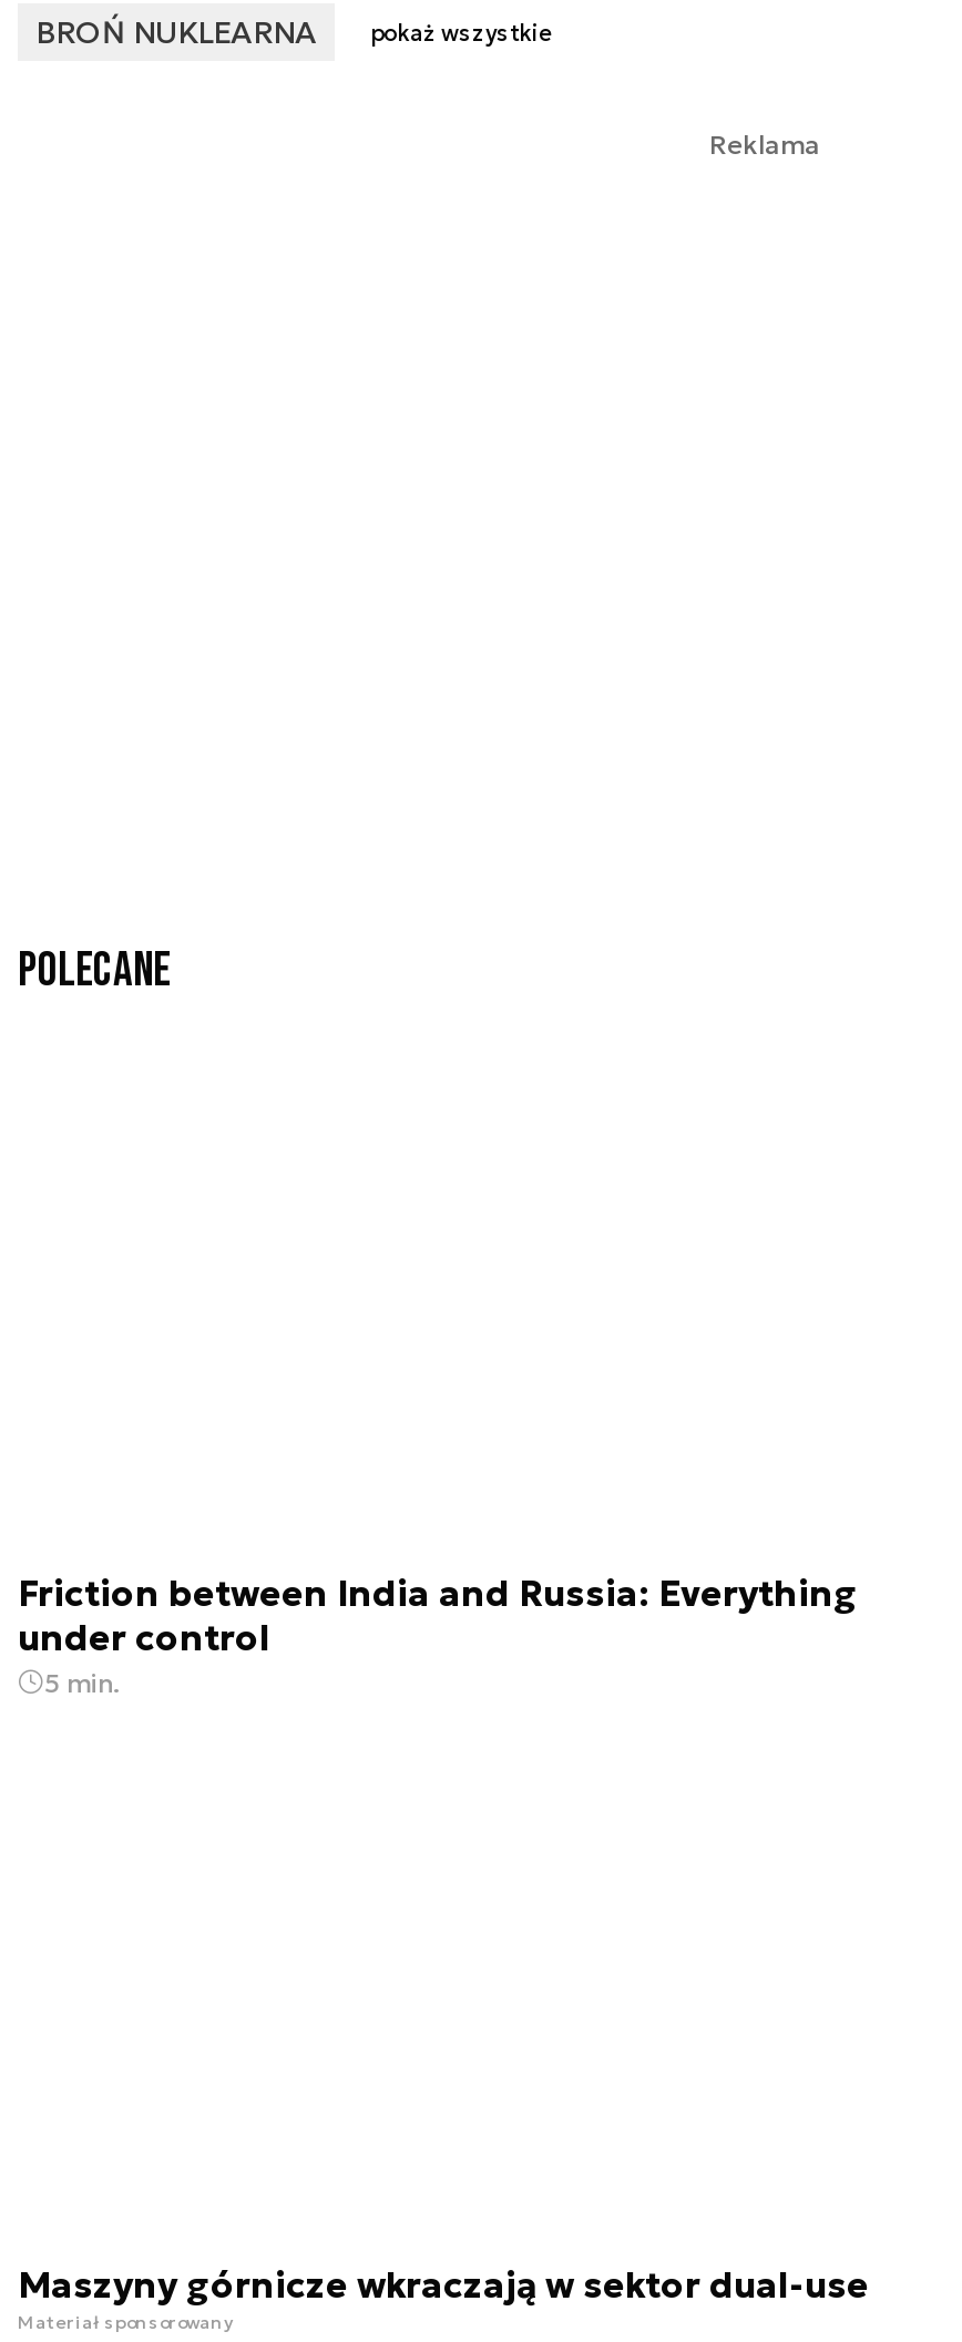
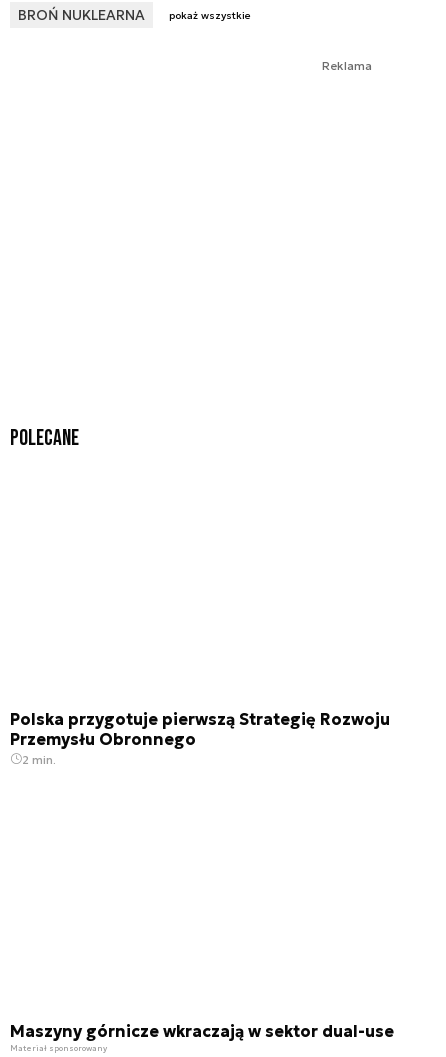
[18,1570,858,1699] Friction between India and Russia: Everything | under control | 5 min. -> [10,709,390,767] Polska przygotuje pierwszą Strategię Rozwoju | Przemysłu Obronnego | 2 min.

